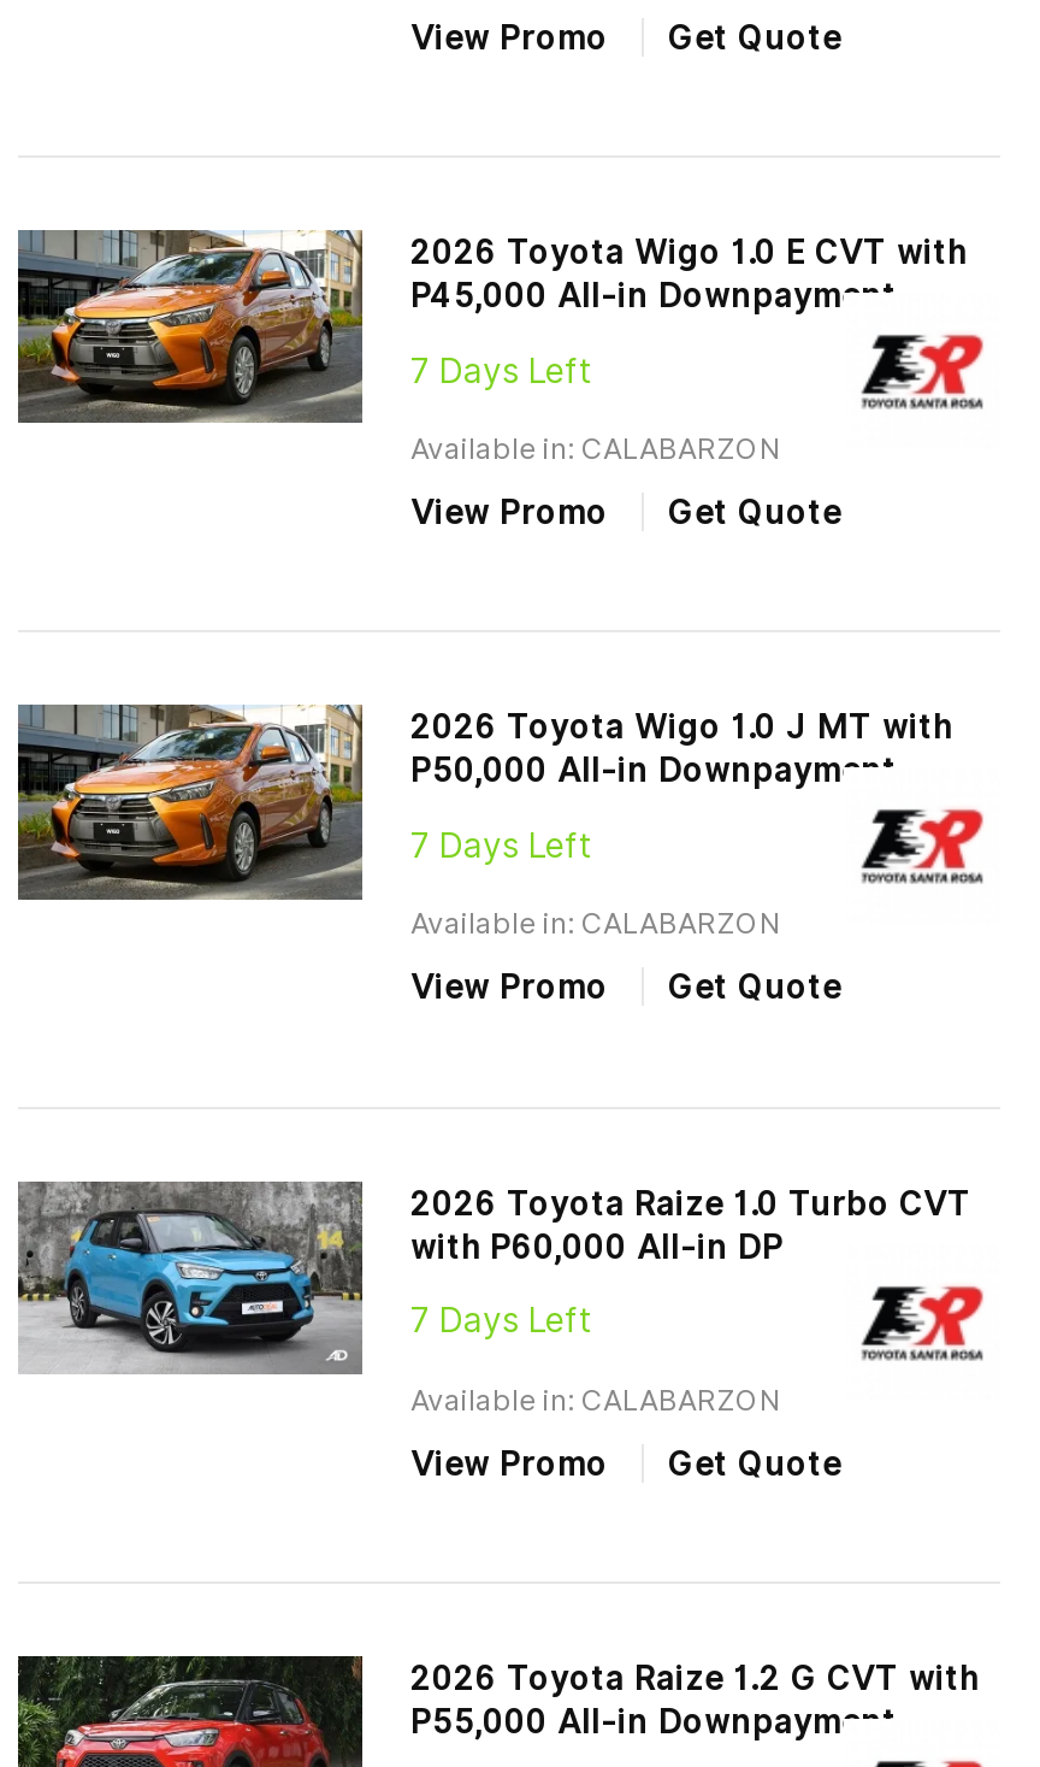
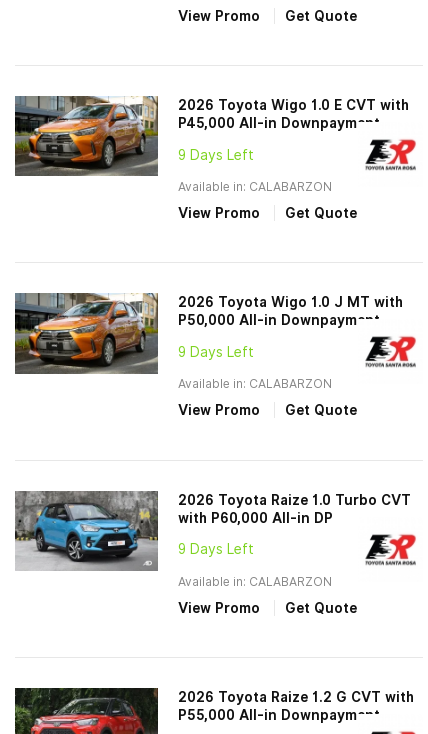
[410,351,593,390] 7 Days Left -> [178,146,254,162] 9 Days Left
[410,827,593,865] 7 Days Left -> [178,344,254,360] 9 Days Left
[410,1302,593,1340] 7 Days Left -> [178,541,254,557] 9 Days Left

